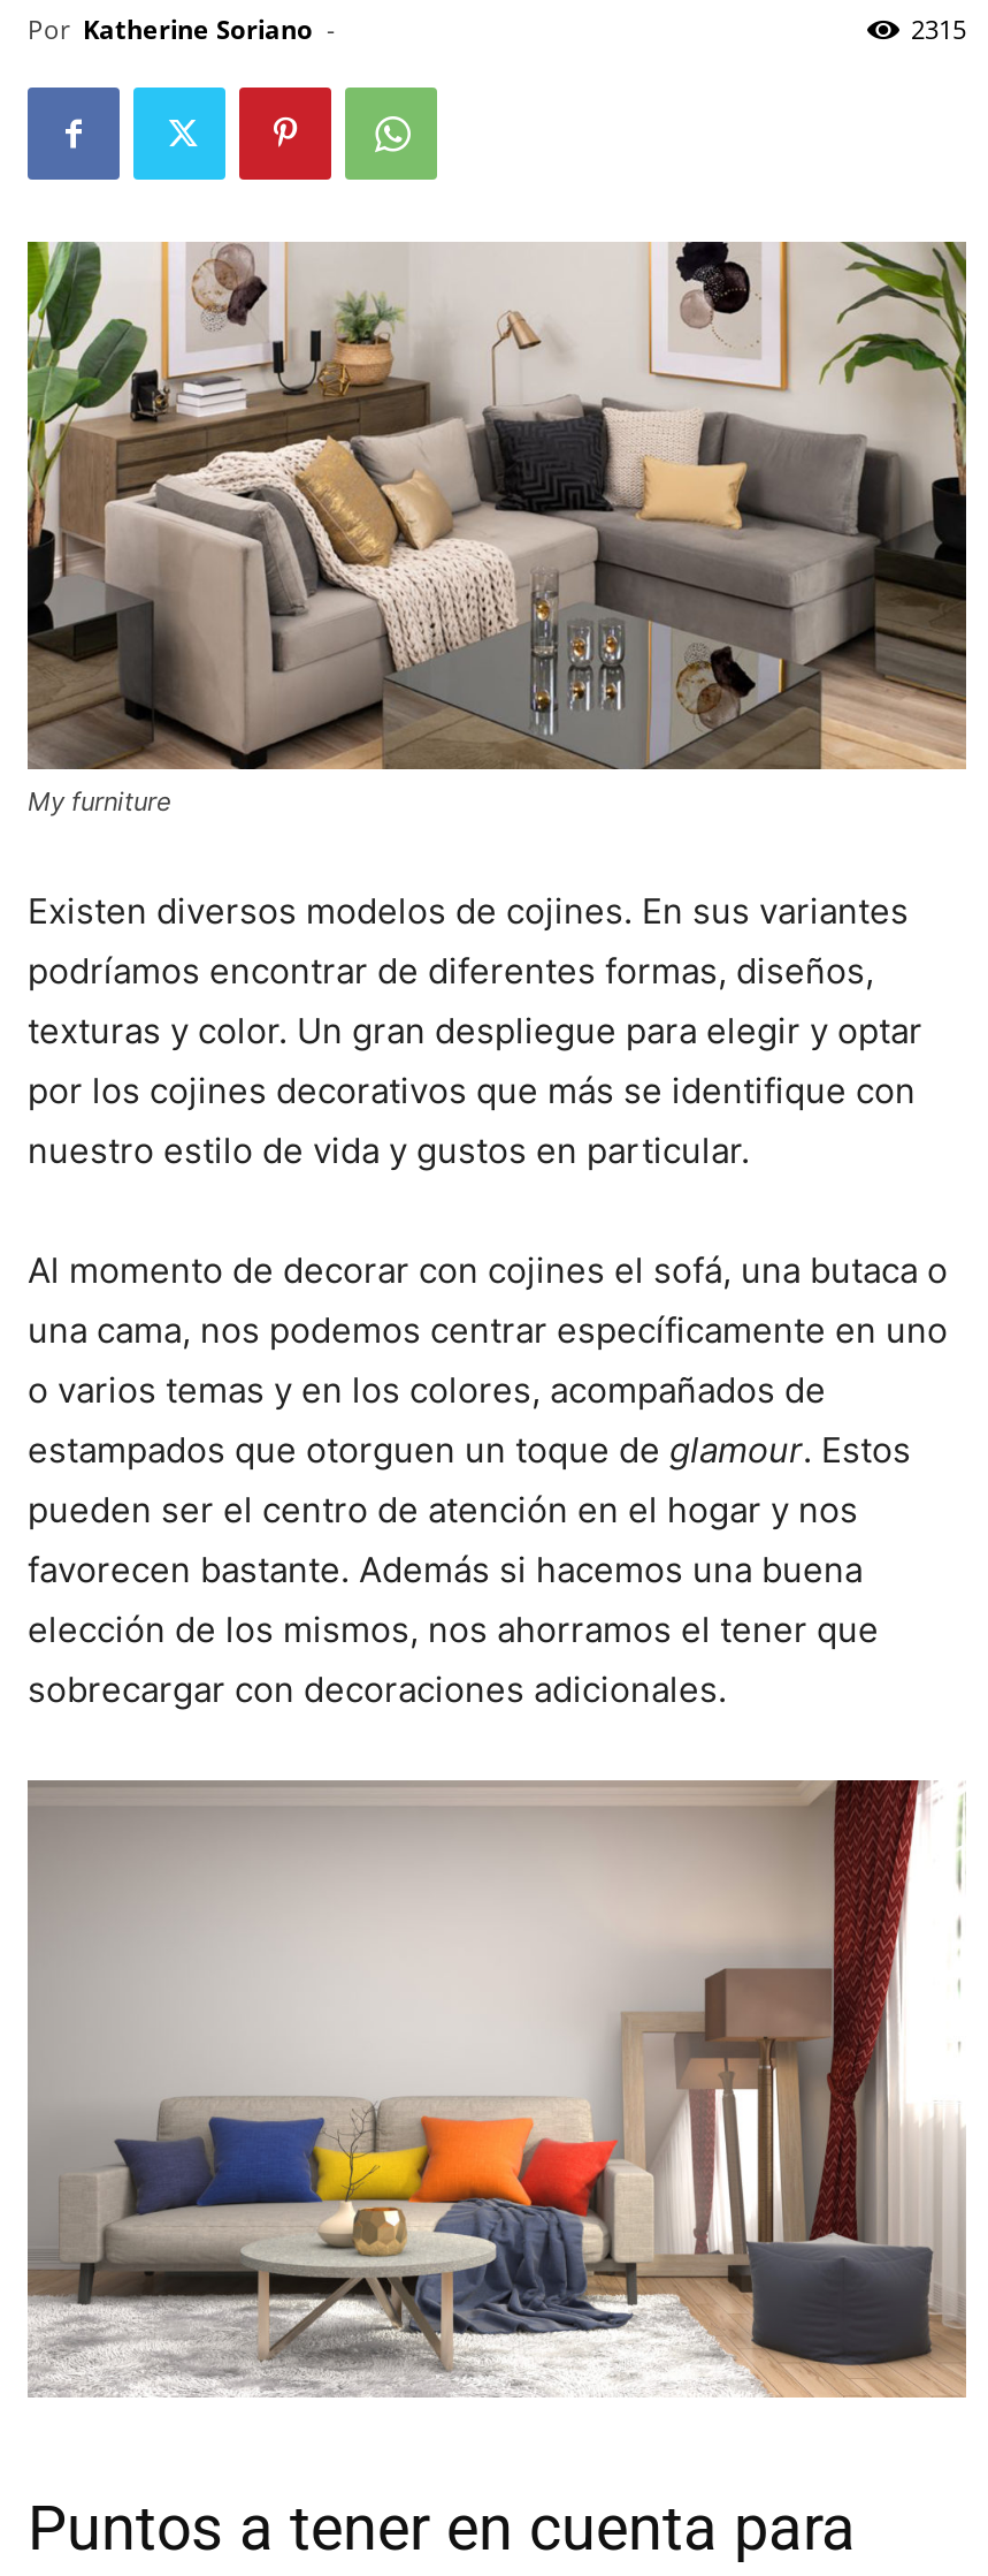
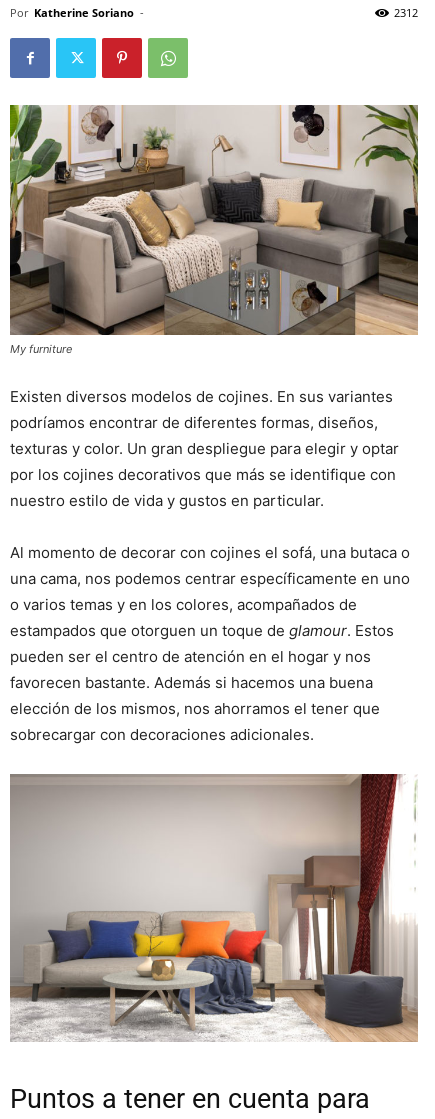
[911,12,966,46] 2315 -> [394,5,418,20] 2312

